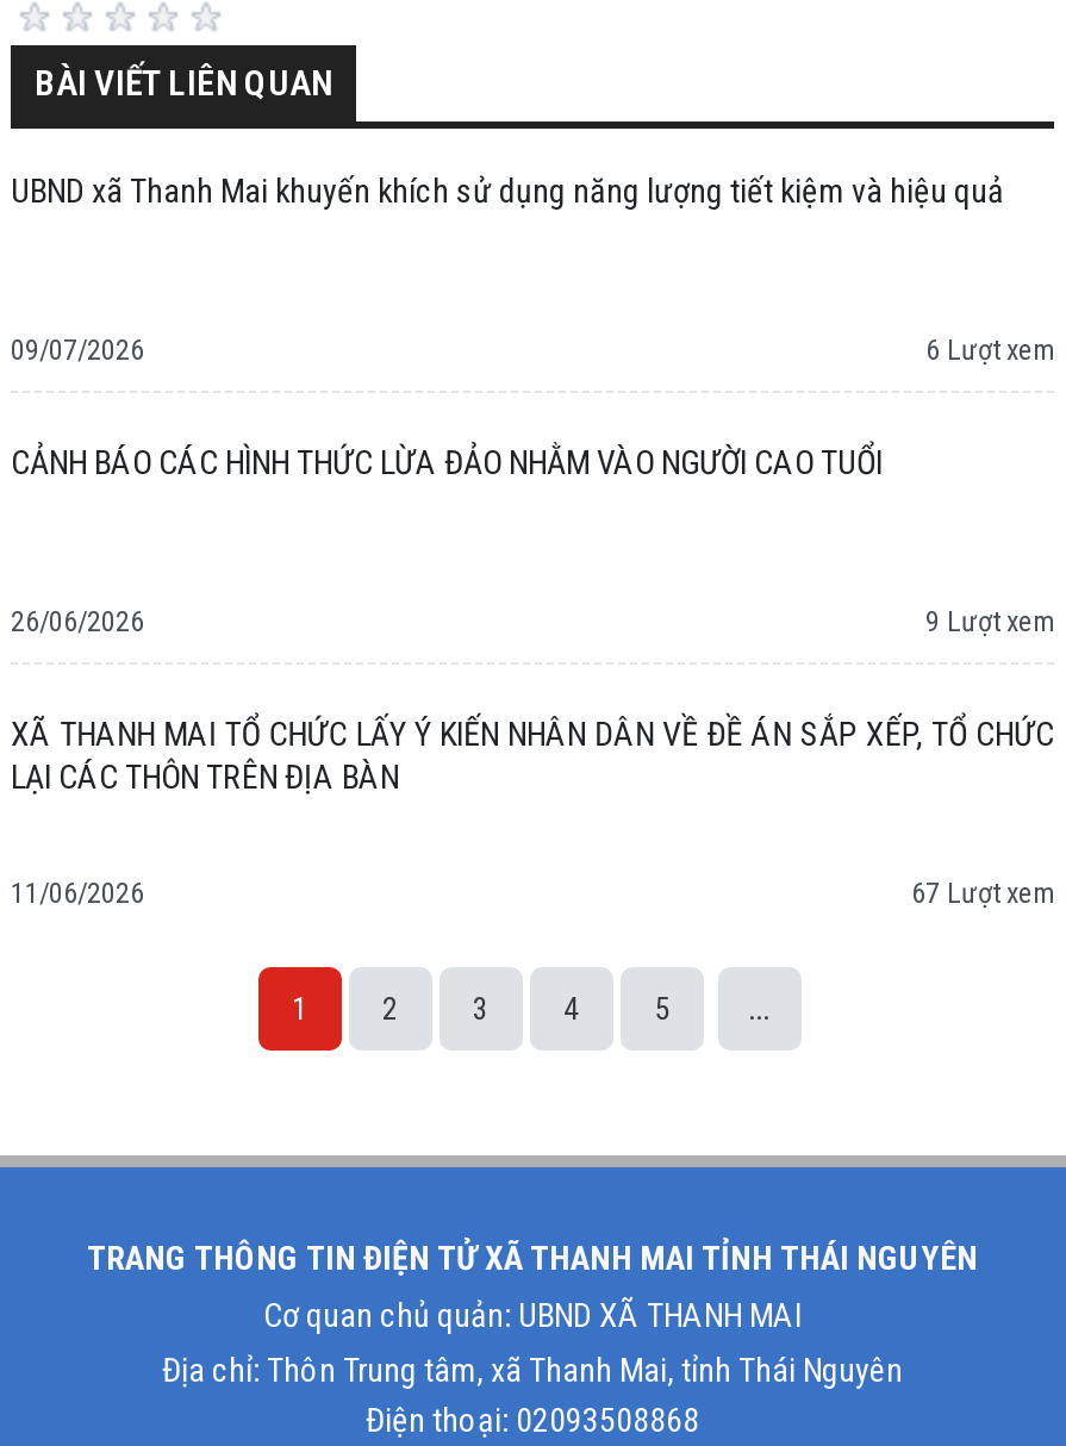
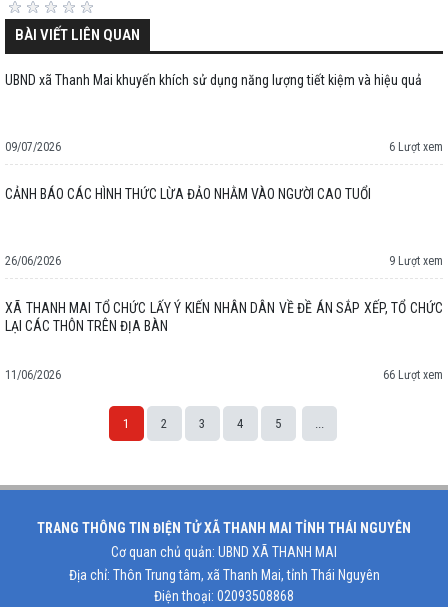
[911,877,1054,910] 67 Lượt xem -> [383,368,443,382] 66 Lượt xem

